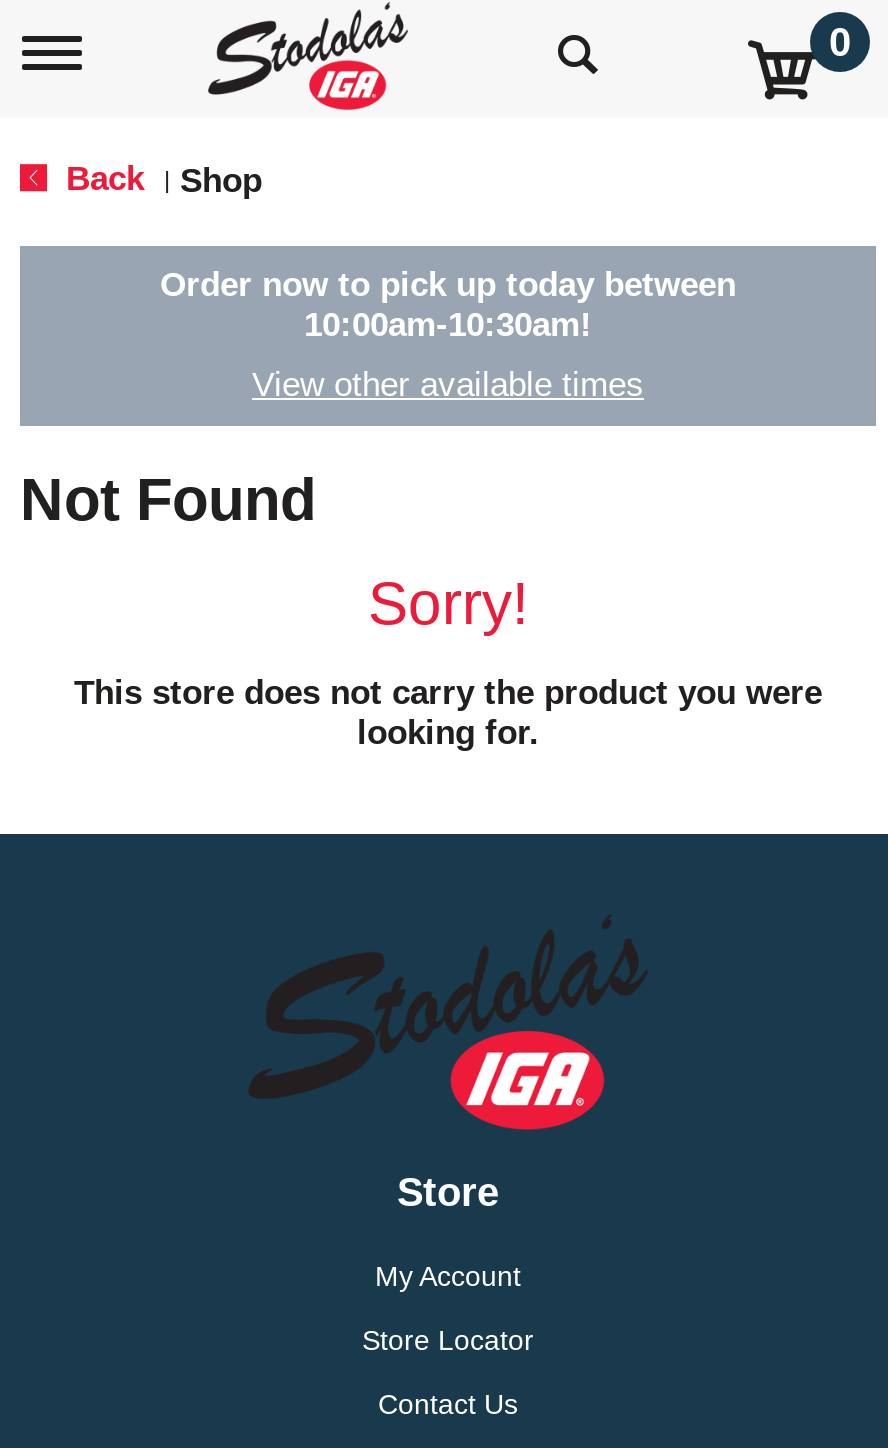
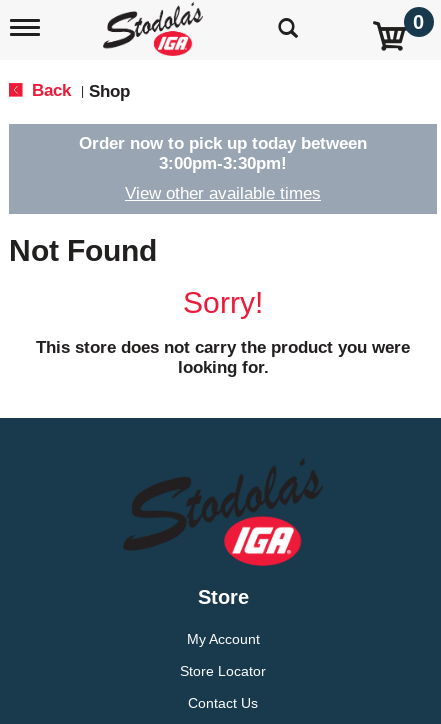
[304,306,592,344] 10:00am-10:30am! -> [159,154,287,173] 3:00pm-3:30pm!

